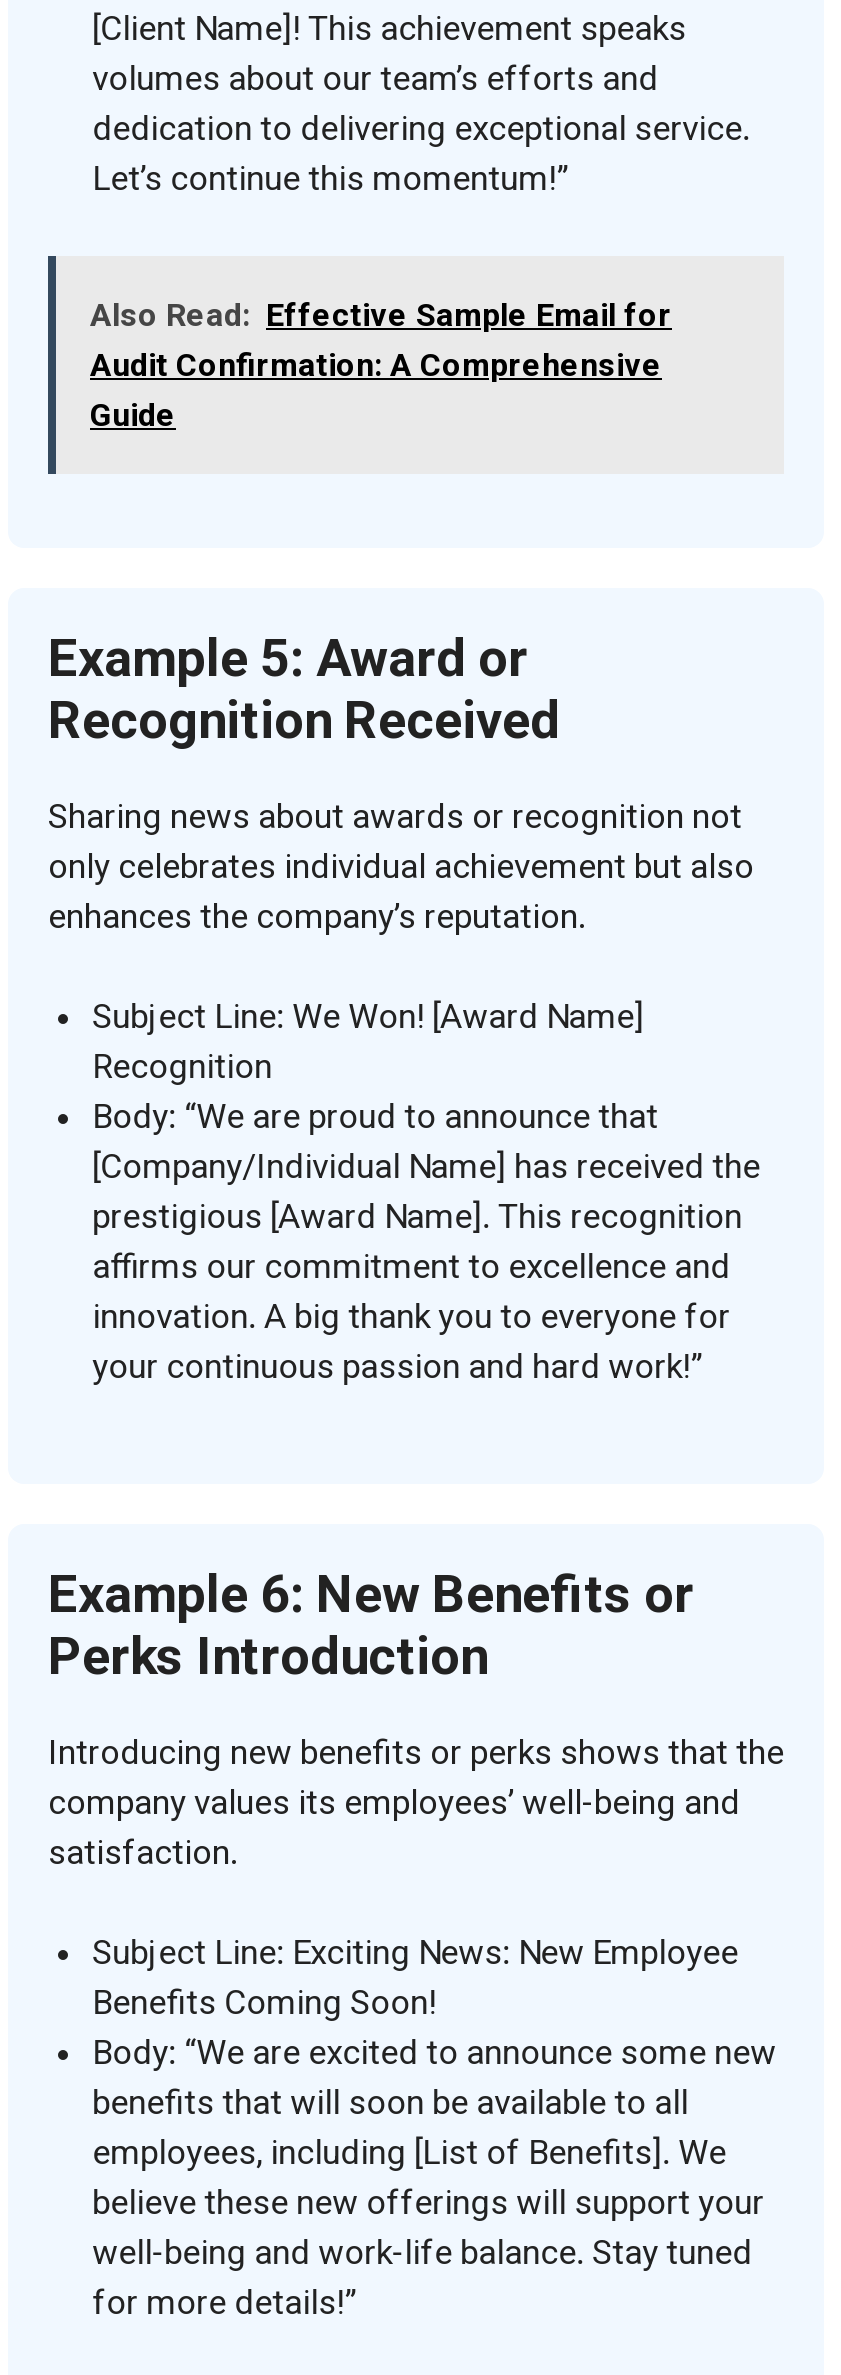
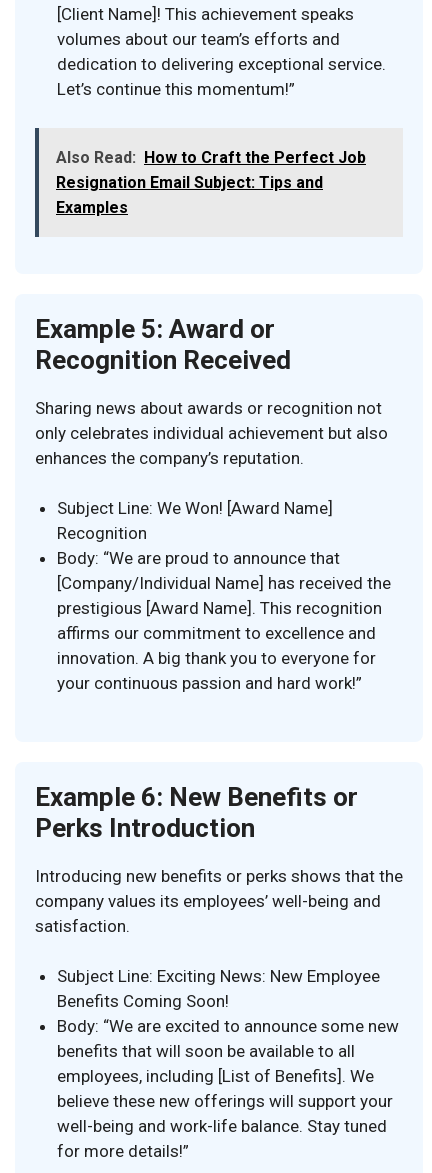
[90,295,672,433] Also Read: Effective Sample Email for | Audit Confirmation: A Comprehensive | Guide -> [56,148,366,217] Also Read: How to Craft the Perfect Job | Resignation Email Subject: Tips and | Examples

